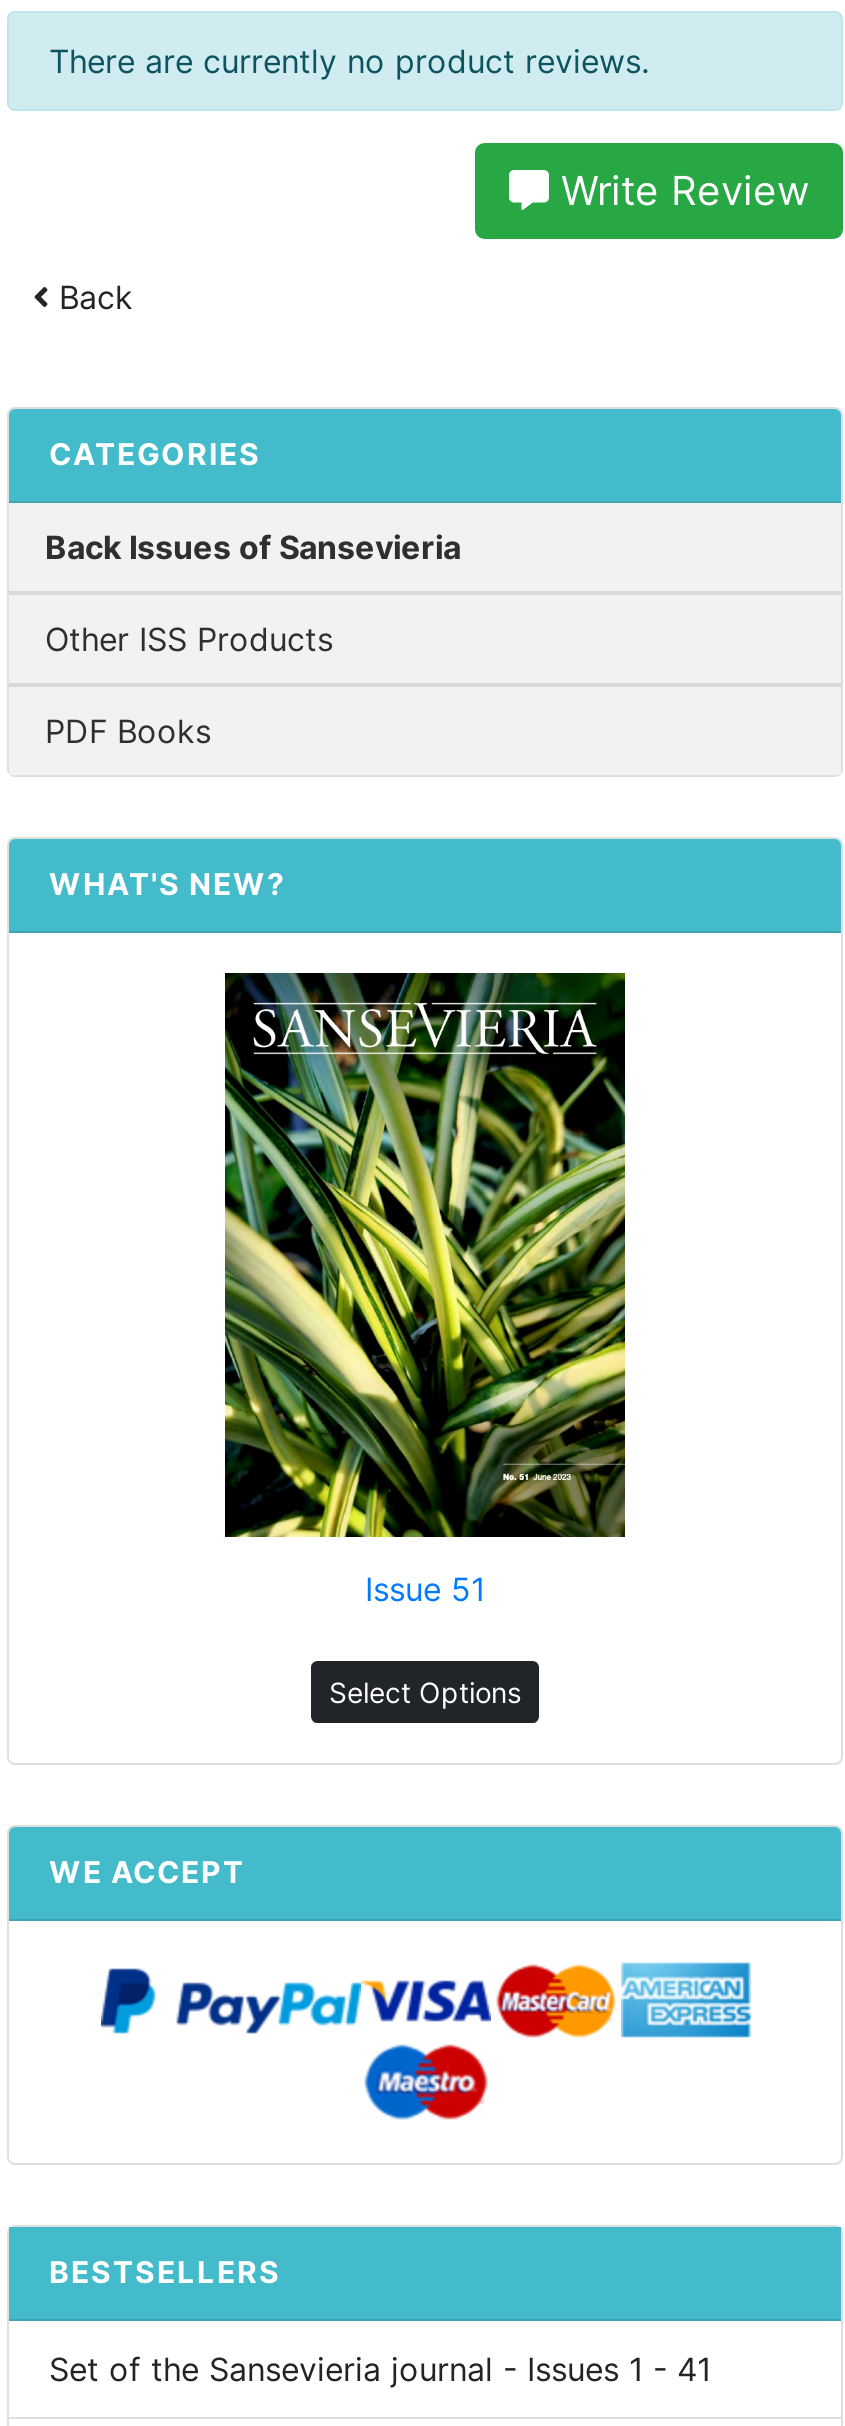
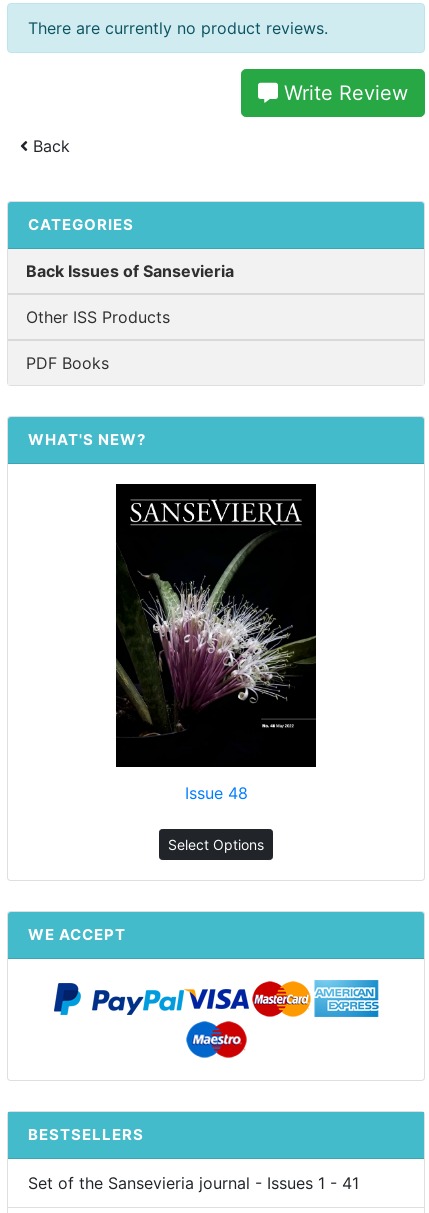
[223,971,627,1609] [image] | Issue 51 -> [115,483,317,803] [image] | Issue 48

